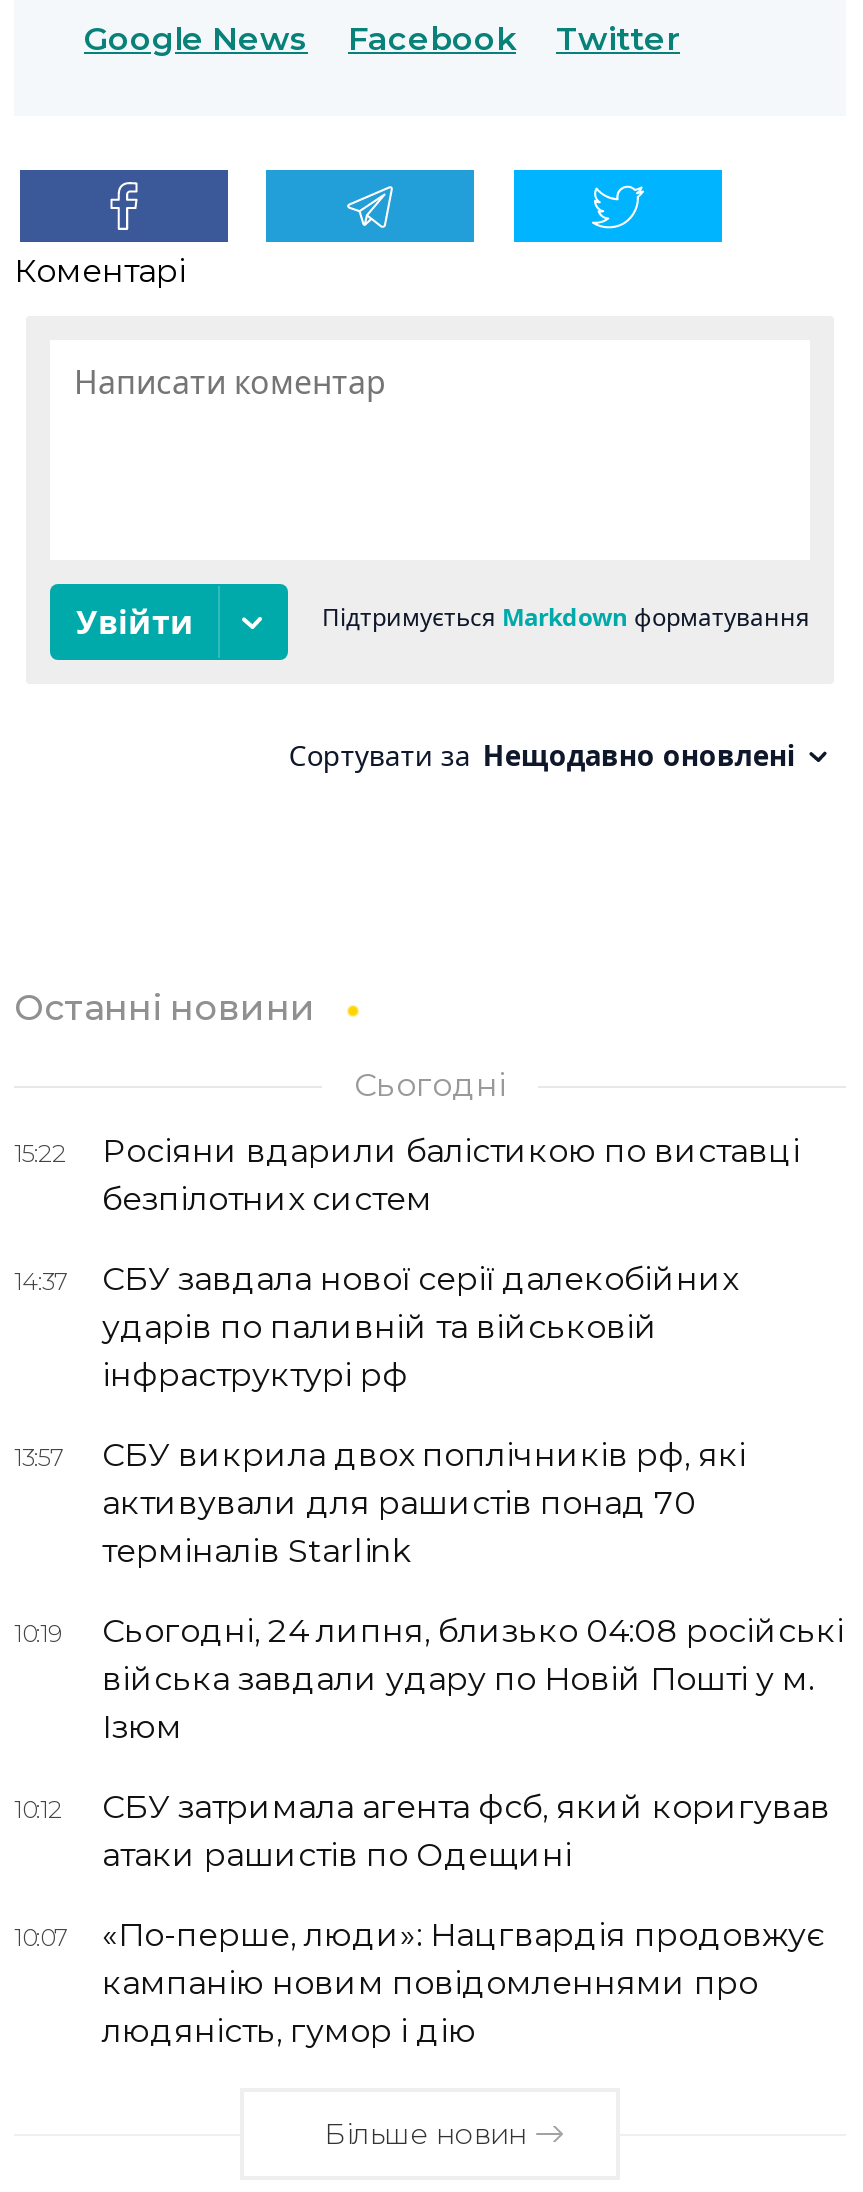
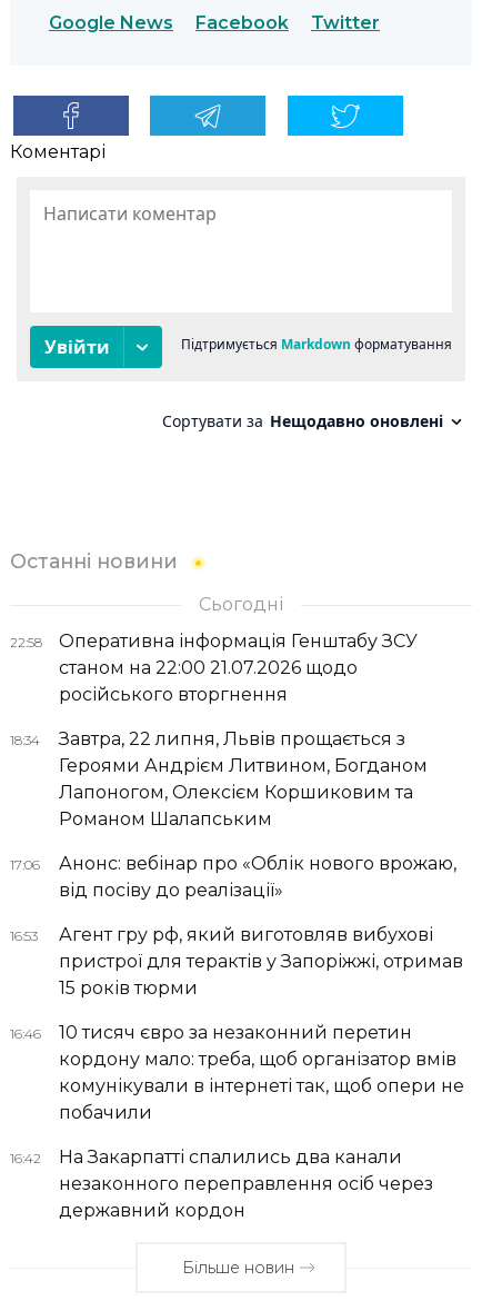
[14,1132,800,1218] 15:22 | Росіяни вдарили балістикою по виставці | безпілотних систем -> [10,630,418,705] 22:58 | Оперативна інформація Генштабу ЗСУ | станом на 22:00 21.07.2026 щодо | російського вторгнення
[14,1260,738,1394] 14:37 | СБУ завдала нової серії далекобійних | ударів по паливній та військовій | інфраструктурі рф -> [10,728,428,830] 18:34 | Завтра, 22 липня, Львів прощається з | Героями Андрієм Литвином, Богданом | Лапоногом, Олексієм Коршиковим та | Романом Шалапським
[14,1436,746,1570] 13:57 | СБУ викрила двох поплічників рф, які | активували для рашистів понад 70 | терміналів Starlink -> [10,853,456,901] 17:06 | Анонс: вебінар про «Облік нового врожаю, | від посіву до реалізації»
[14,1612,844,1746] 10:19 | Сьогодні, 24 липня, близько 04:08 російські | війська завдали удару по Новій Пошті у м. | Ізюм -> [10,924,463,999] 16:53 | Агент гру рф, який виготовляв вибухові | пристрої для терактів у Запоріжжі, отримав | 15 років тюрми
[14,1788,830,1874] 10:12 | СБУ затримала агента фсб, який коригував | атаки рашистів по Одещині -> [10,1022,464,1123] 16:46 | 10 тисяч євро за незаконний перетин | кордону мало: треба, щоб організатор вмів | комунікували в інтернеті так, щоб опери не | побачили
[14,1916,824,2050] 10:07 | «По-перше, люди»: Нацгвардія продовжує | кампанію новим повідомленнями про | людяність, гумор і дію -> [10,1146,433,1221] 16:42 | На Закарпатті спалились два канали | незаконного переправлення осіб через | державний кордон

